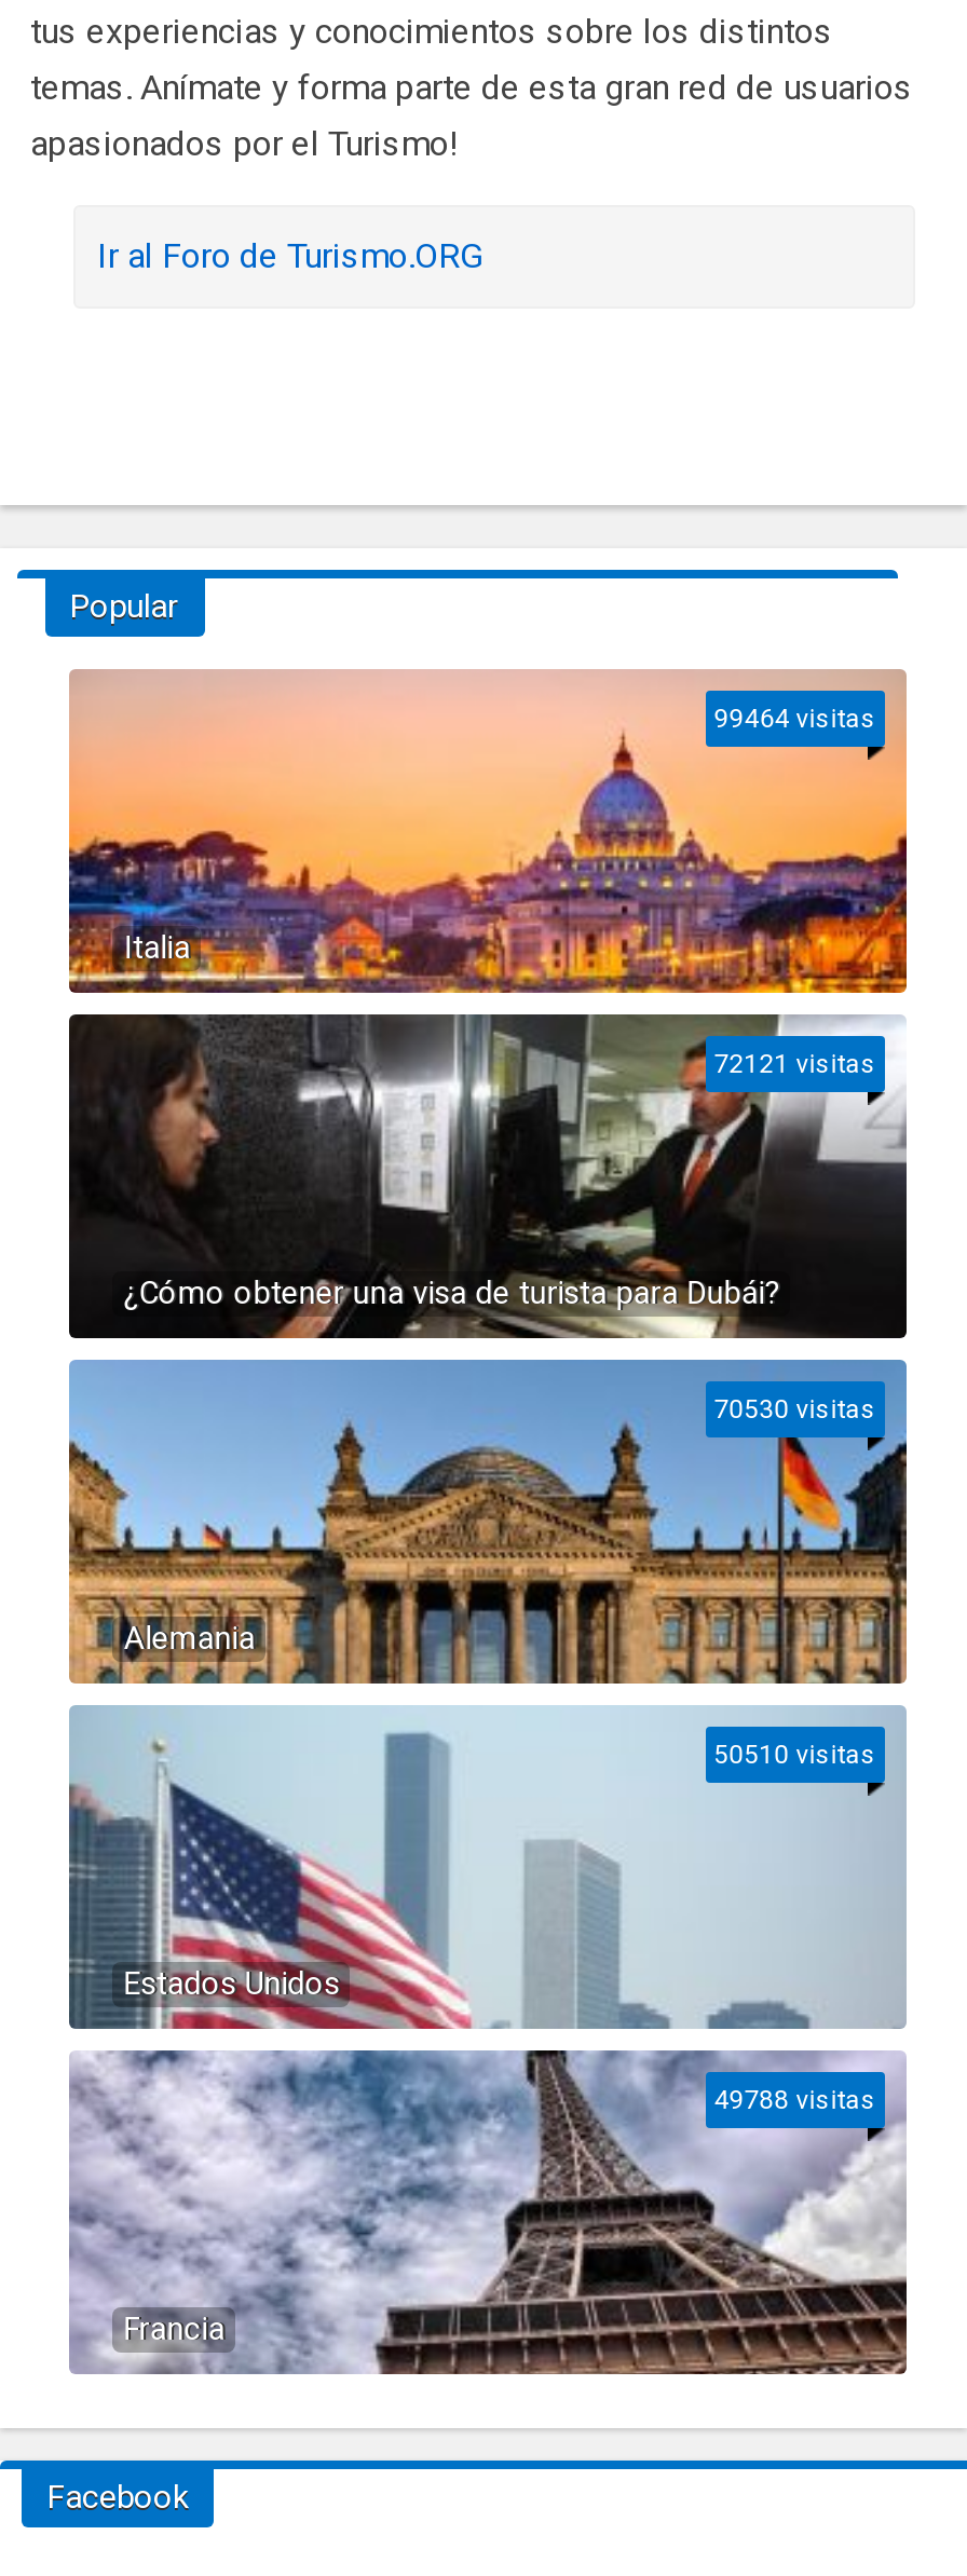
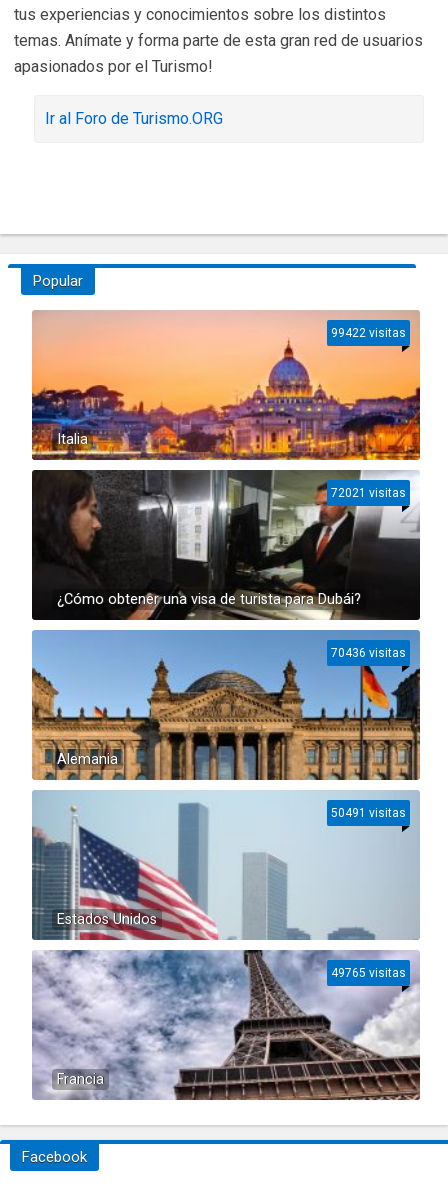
[714,704,876,734] 99464 visitas -> [331,326,406,340] 99422 visitas
[714,1049,876,1079] 72121 visitas -> [331,486,406,500] 72021 visitas
[714,1394,876,1425] 70530 visitas -> [331,646,406,660] 70436 visitas
[714,1740,876,1770] 50510 visitas -> [331,806,406,820] 50491 visitas
[714,2085,876,2115] 49788 visitas -> [331,966,406,980] 49765 visitas

